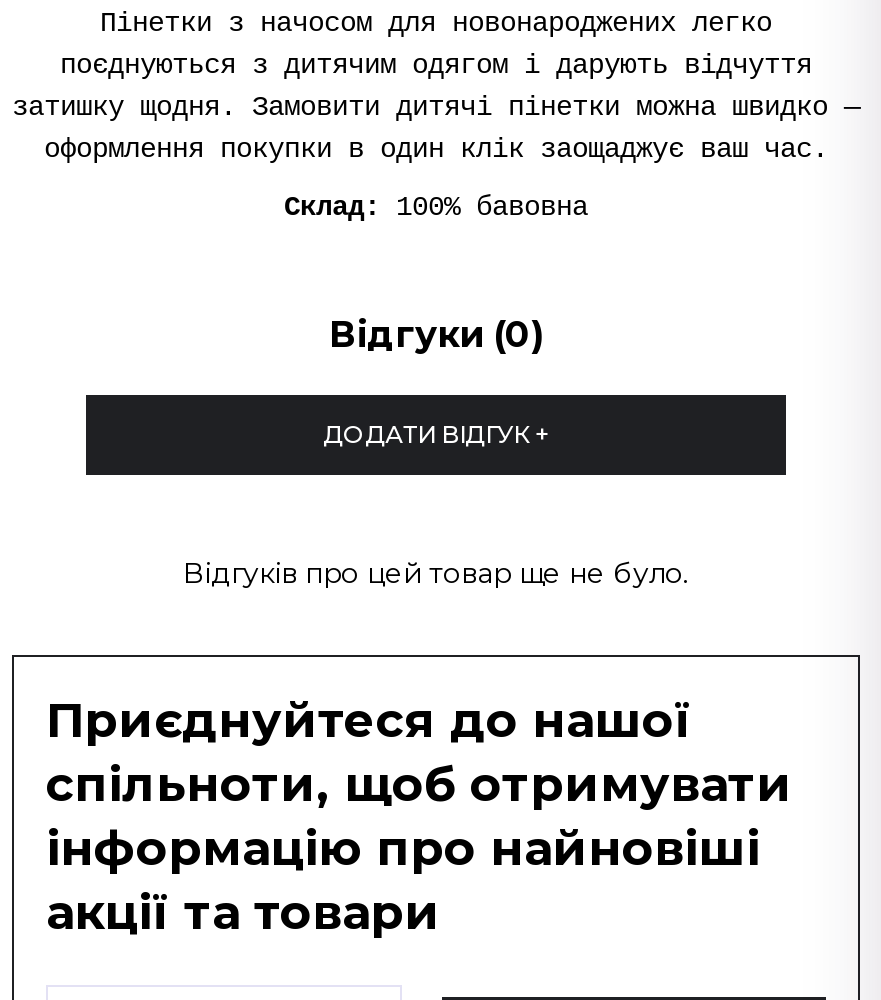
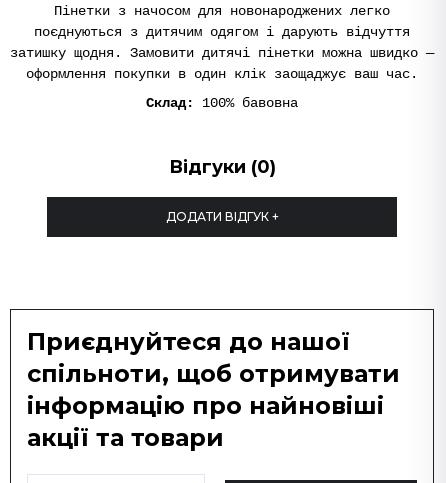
[183,554,689,590] Відгуків про цей товар ще не було. -> none

